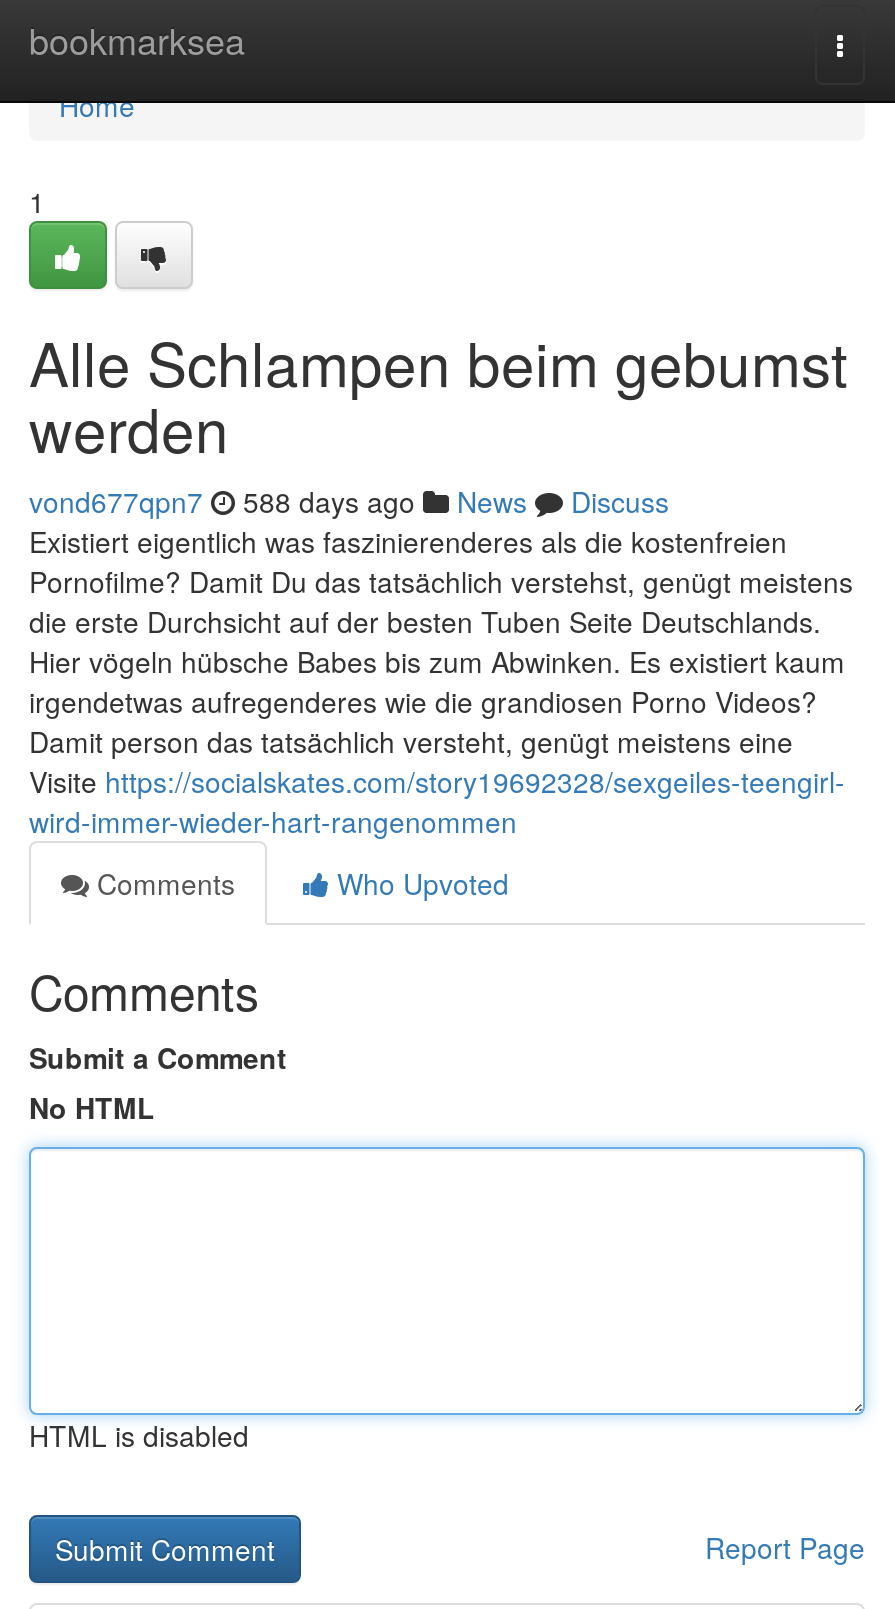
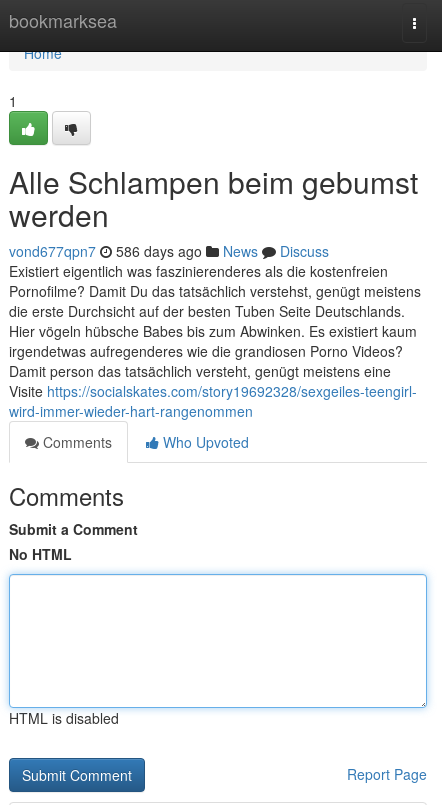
[29,481,669,521] vond677qpn7 588 days ago News Discuss -> [9,241,329,261] vond677qpn7 586 days ago News Discuss

